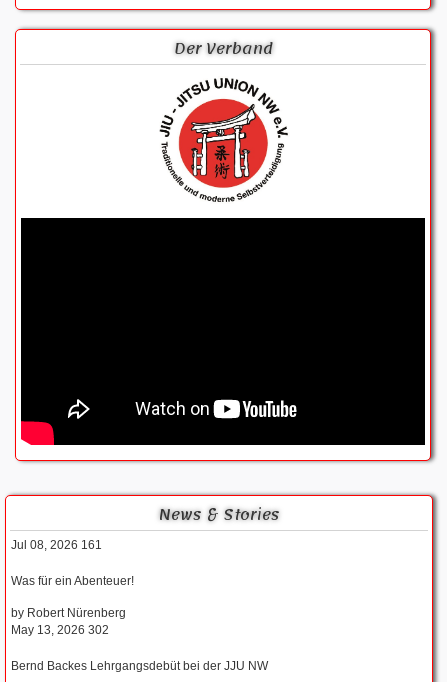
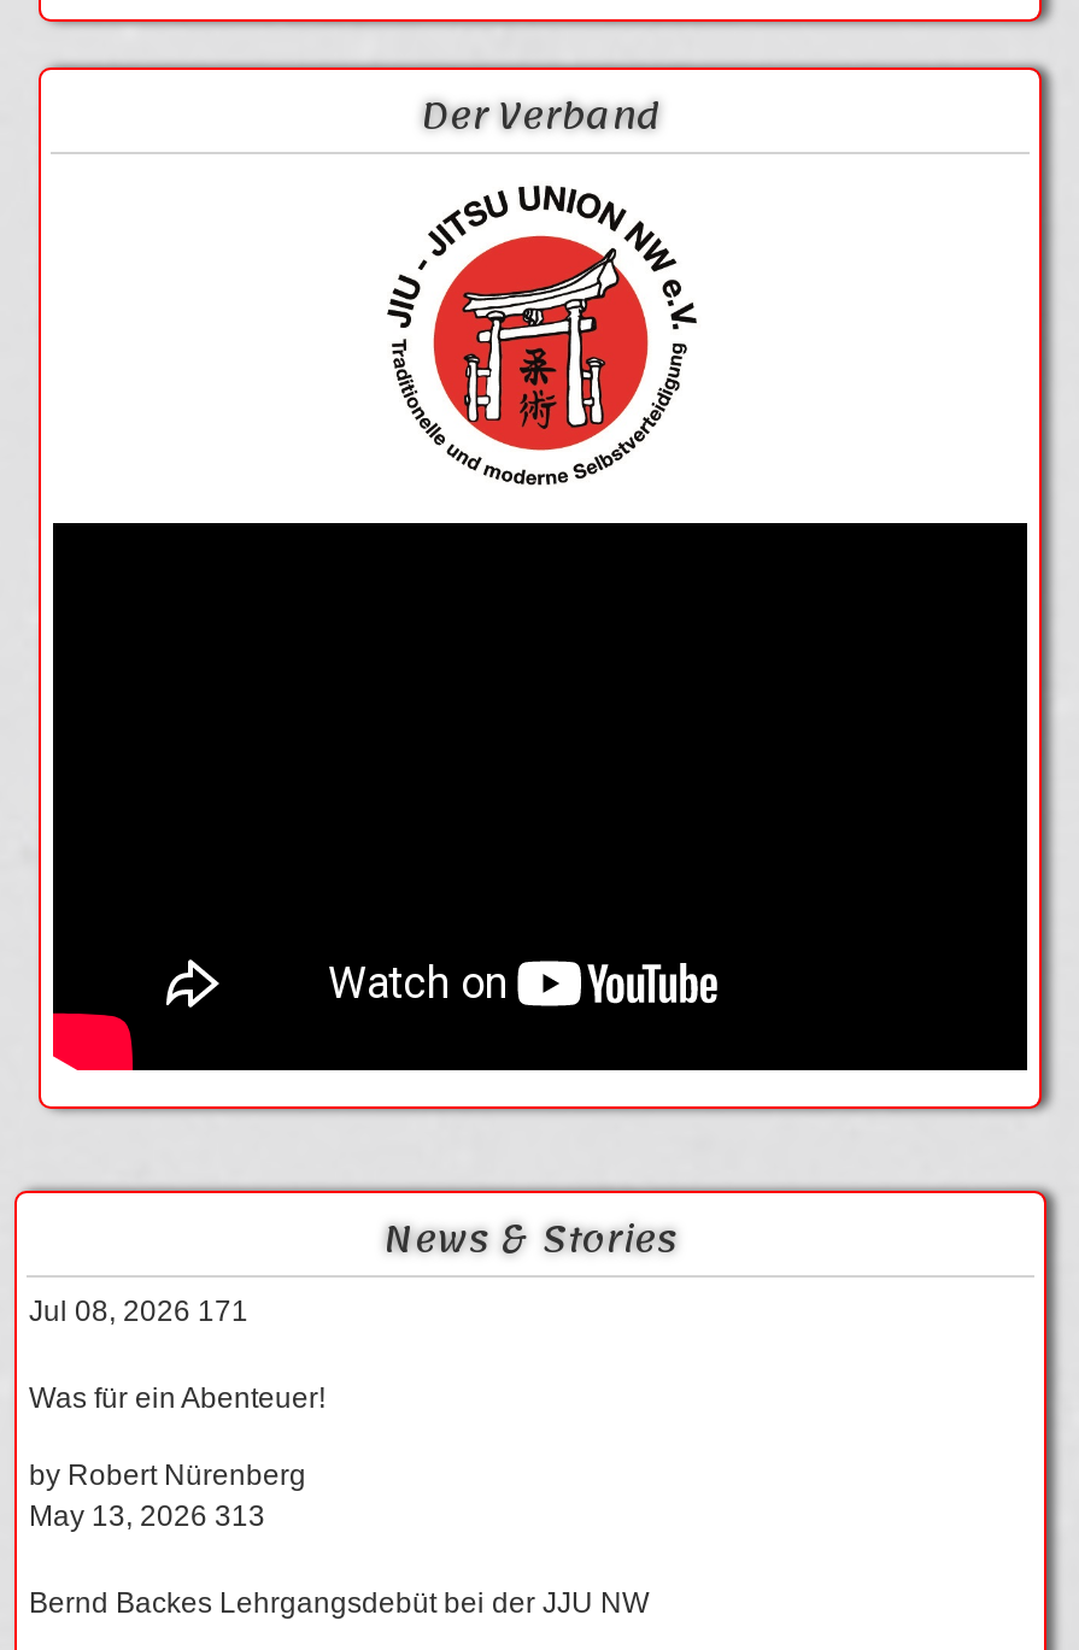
[11,538,102,552] Jul 08, 2026 161 -> [29,1295,248,1329] Jul 08, 2026 171
[11,623,109,637] May 13, 2026 302 -> [29,1500,265,1534] May 13, 2026 313

